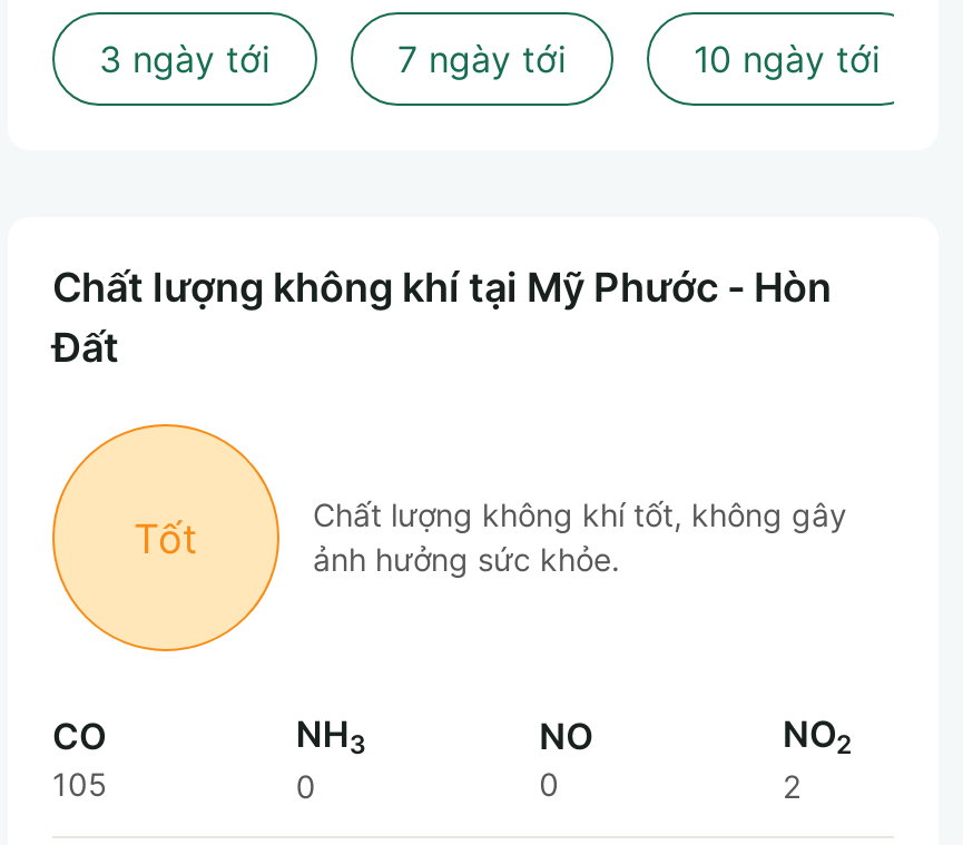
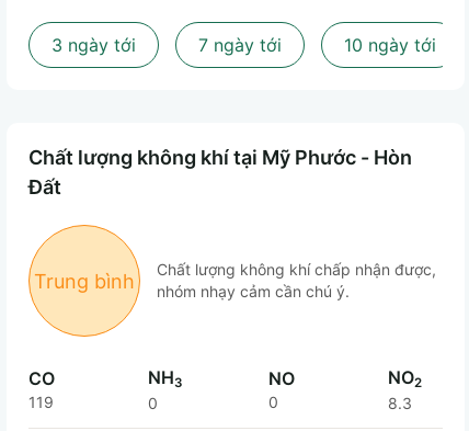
[134,496,847,578] Tốt | Chất lượng không khí tốt, không gây | ảnh hưởng sức khỏe. -> [34,260,436,301] Trung bình | Chất lượng không khí chấp nhận được, | nhóm nhạy cảm cần chú ý.
[52,765,108,803] 105 -> [28,393,54,411] 119
[783,768,800,805] 2 -> [388,394,412,413] 8.3

